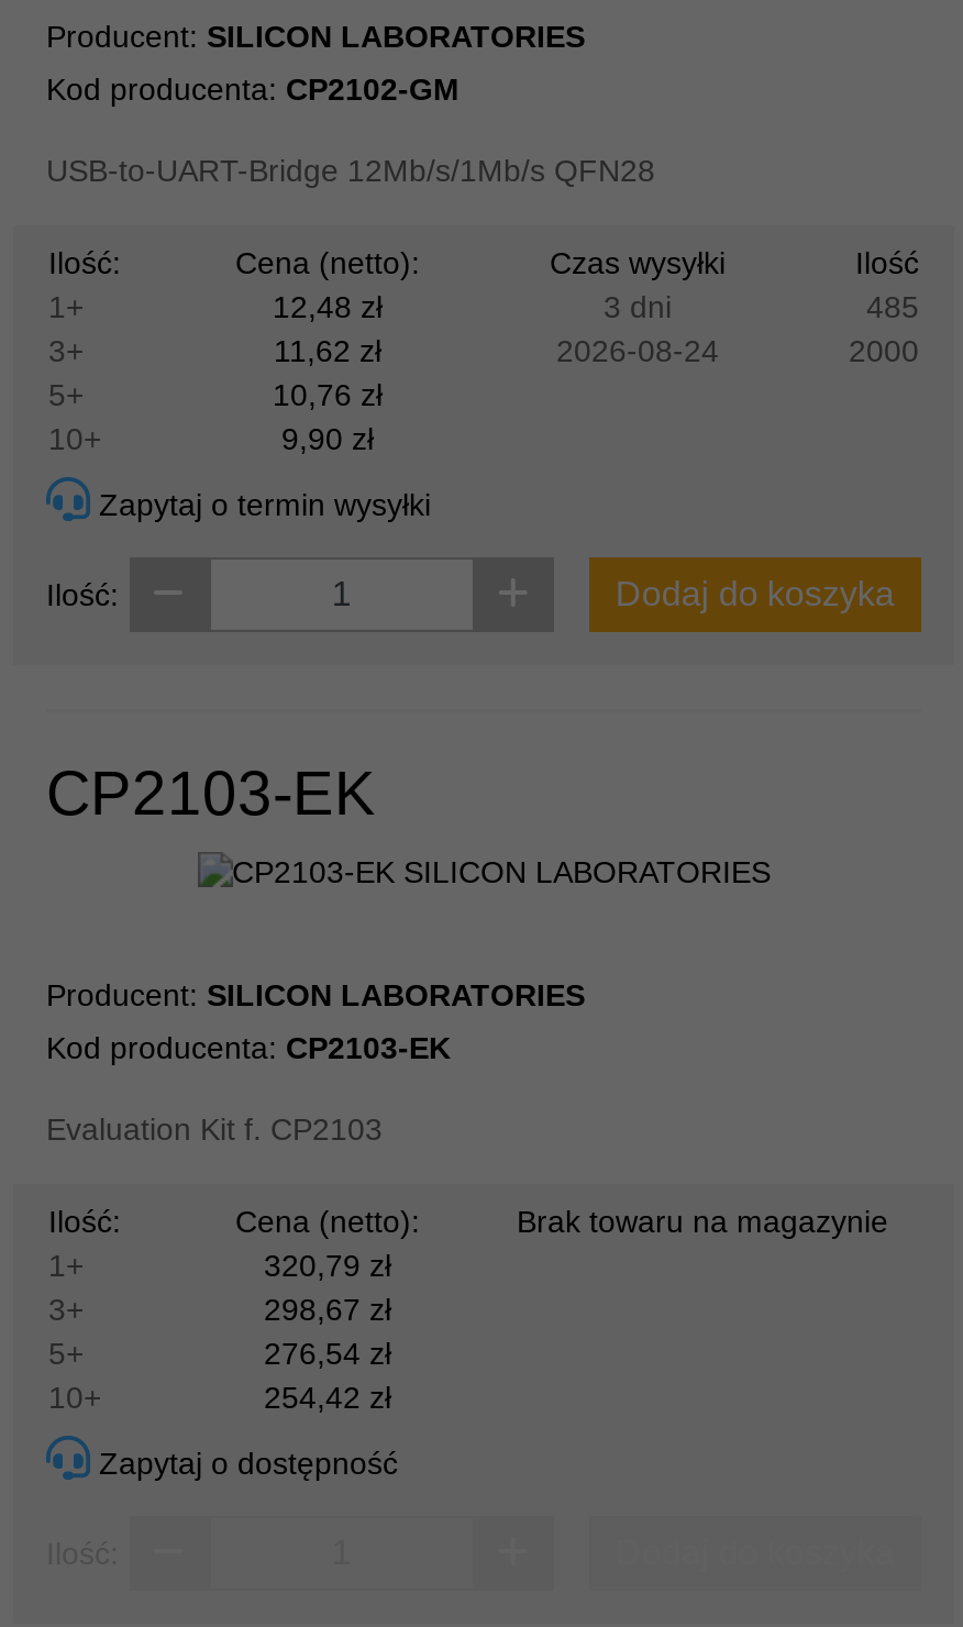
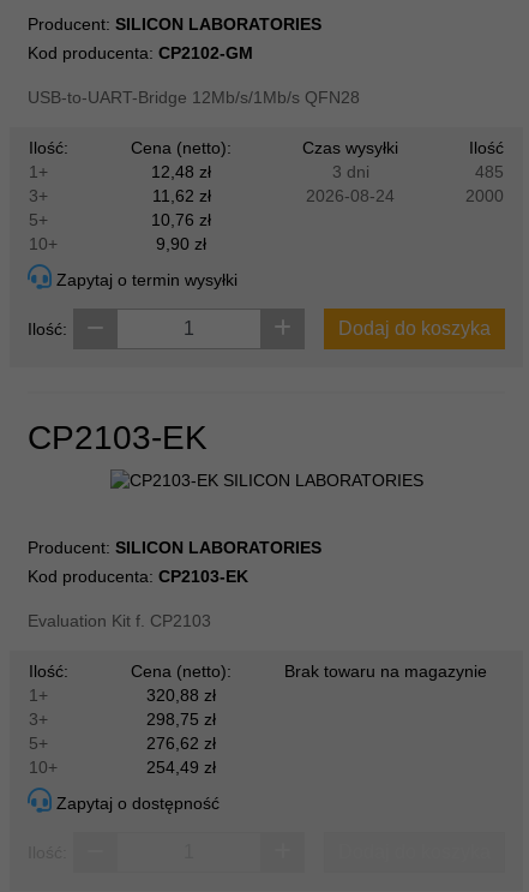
[264,1248,391,1283] 320,79 zł -> [146,685,216,705] 320,88 zł
[264,1291,391,1327] 298,67 zł -> [146,709,216,729] 298,75 zł
[264,1335,391,1371] 276,54 zł -> [146,733,216,753] 276,62 zł
[264,1379,391,1415] 254,42 zł -> [146,757,216,777] 254,49 zł

